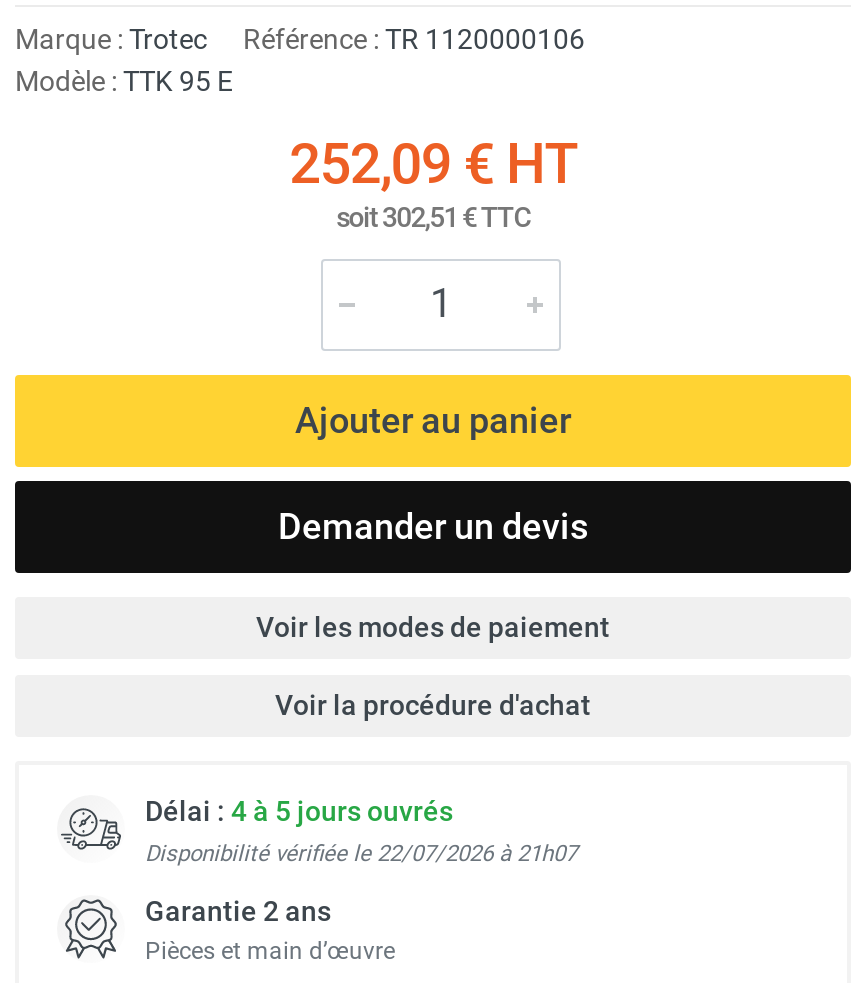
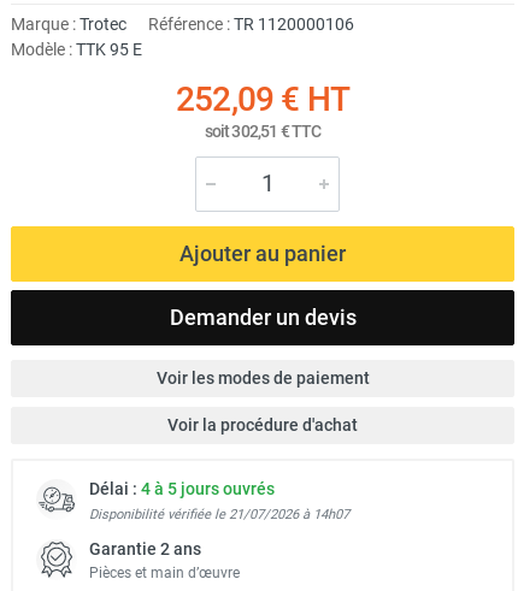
[145,840,577,866] Disponibilité vérifiée le 22/07/2026 à 21h07 -> [89,506,349,522] Disponibilité vérifiée le 21/07/2026 à 14h07

